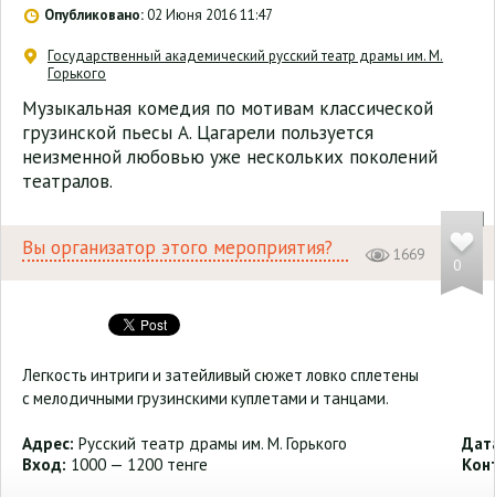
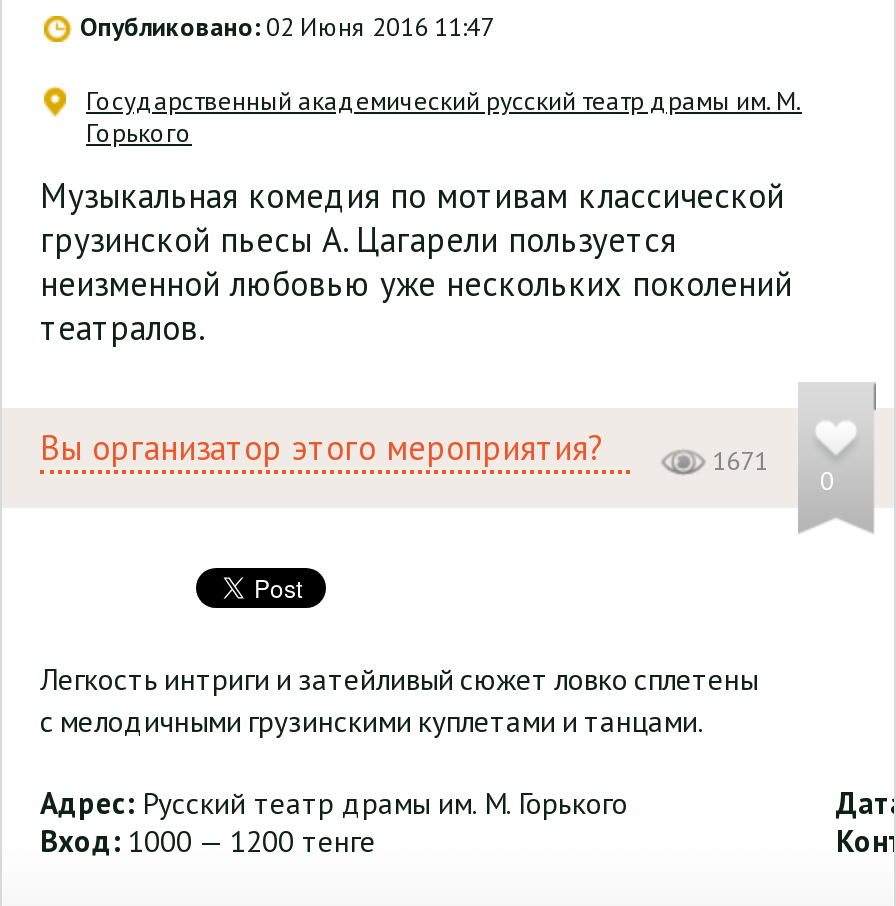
[393,245,424,264] 1669 -> [712,444,768,478] 1671

